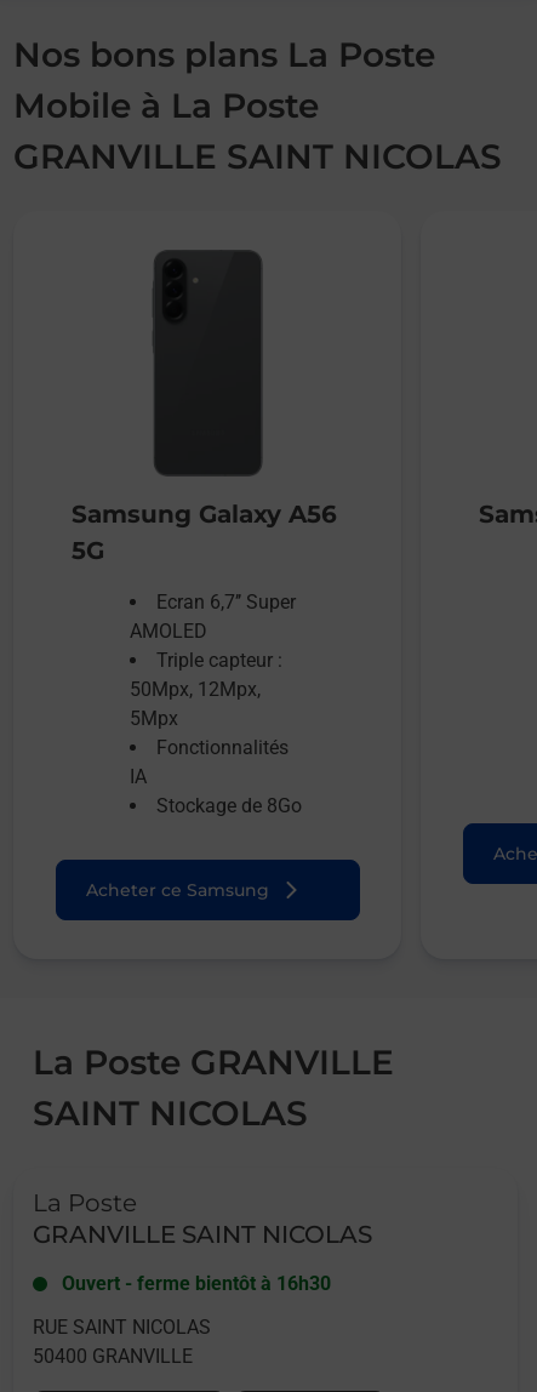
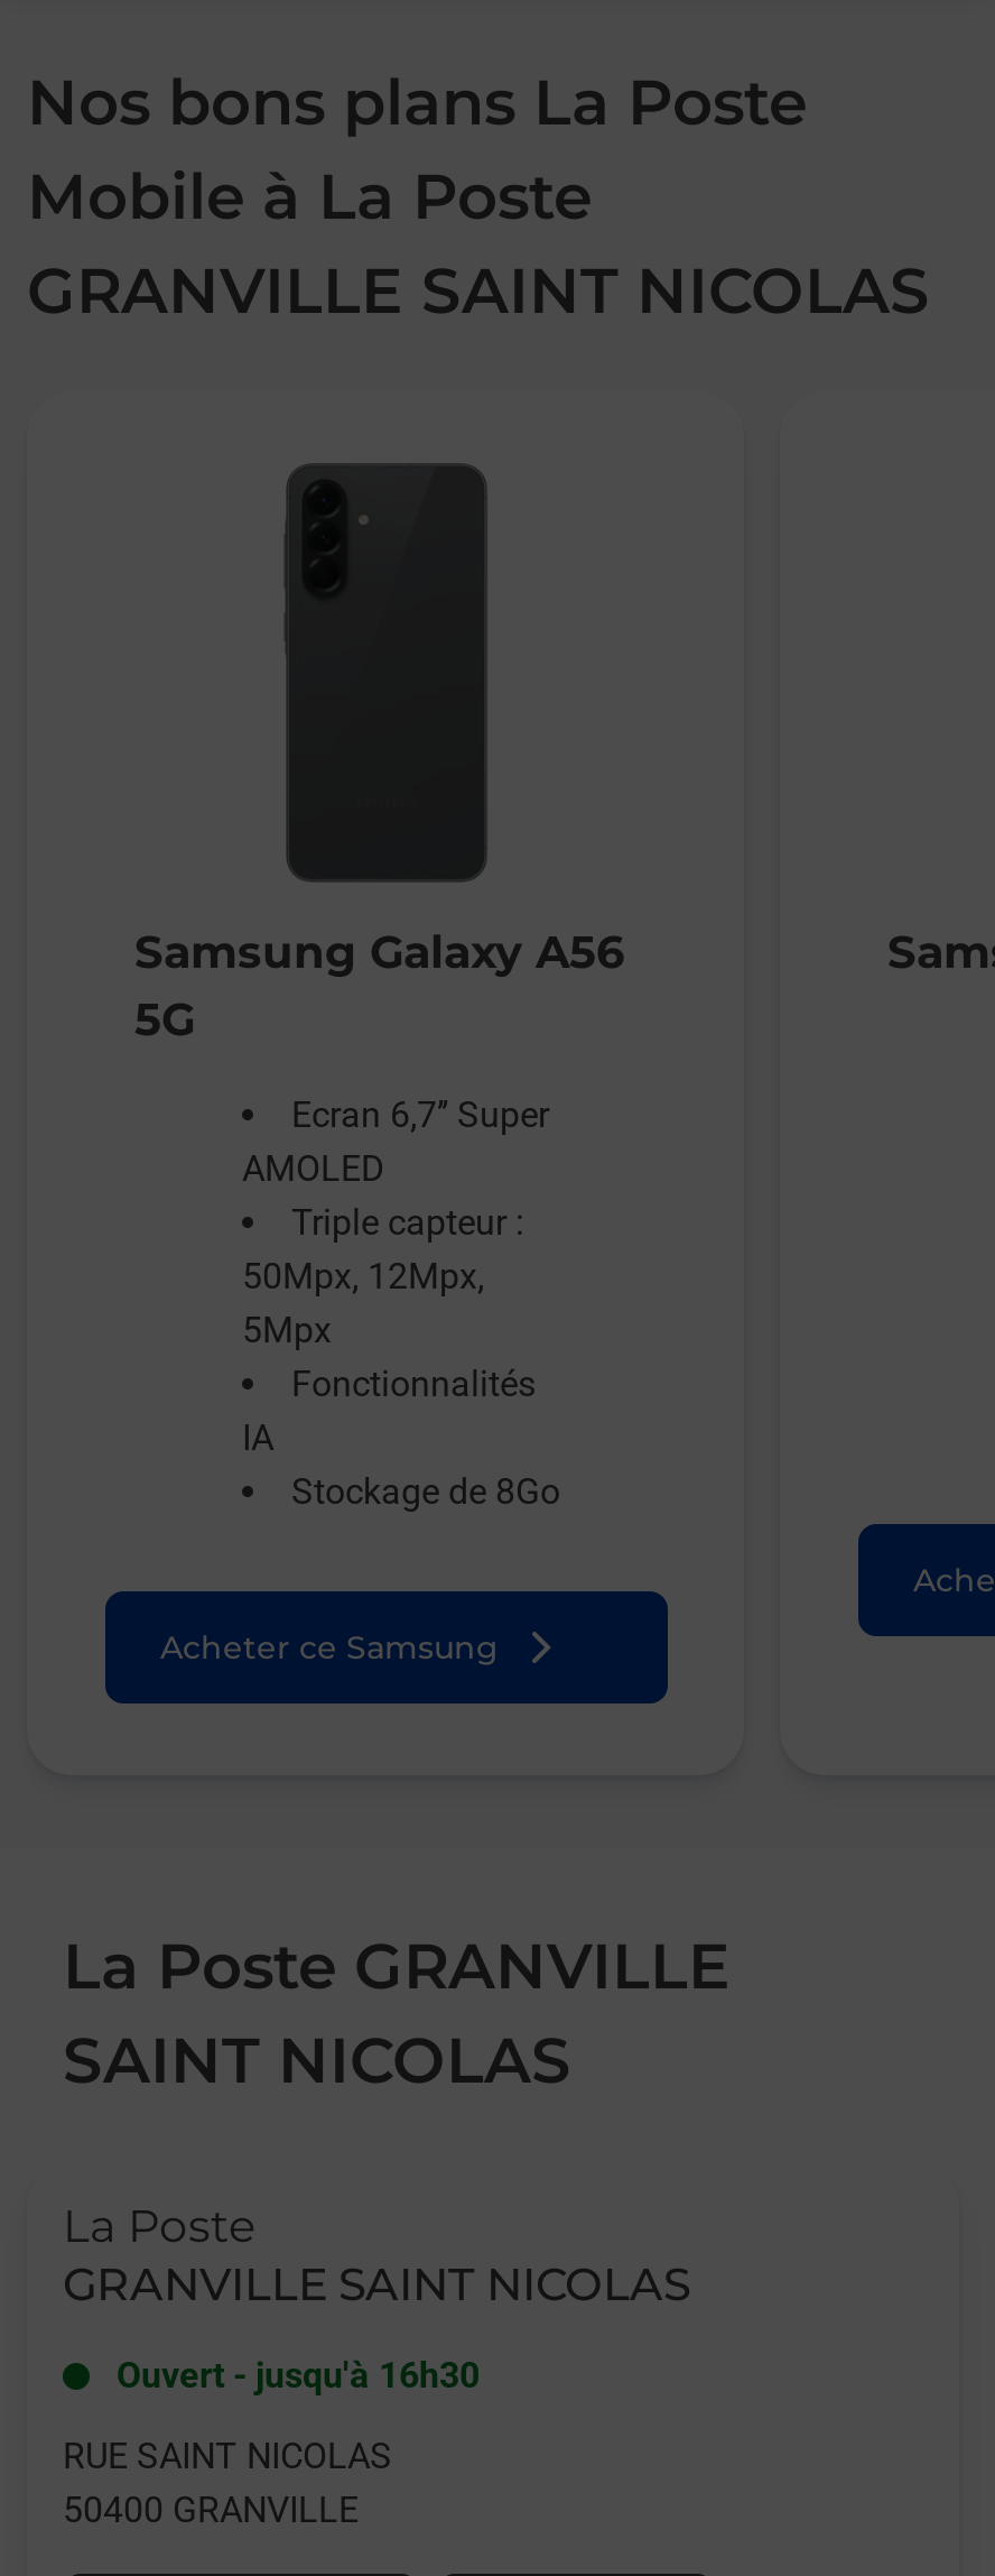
[62,1272,331,1295] Ouvert - ferme bientôt à 16h30 -> [117,2355,480,2397] Ouvert - jusqu'à 16h30

